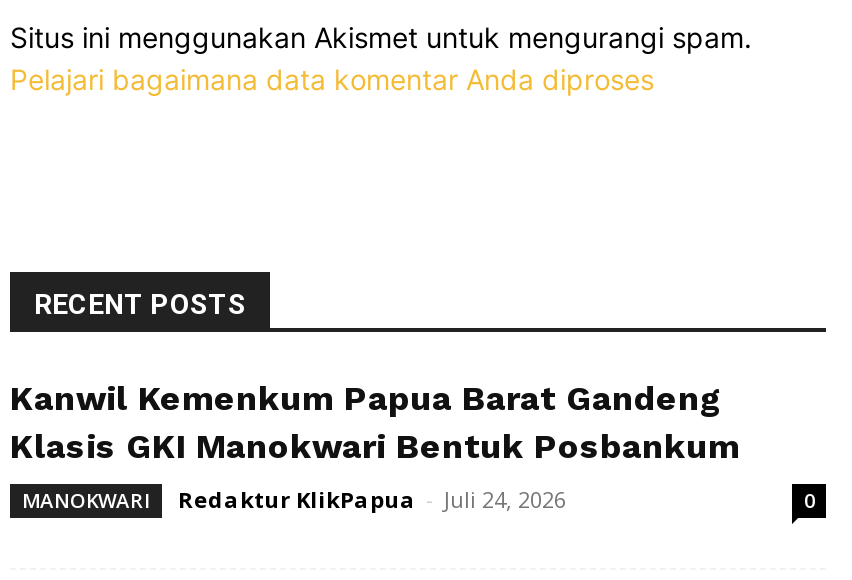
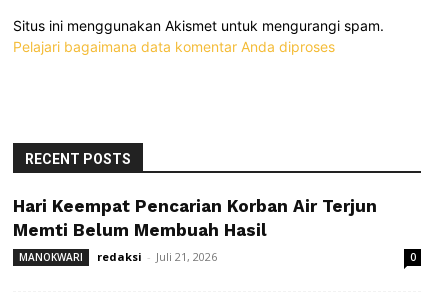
[10,379,740,467] Kanwil Kemenkum Papua Barat Gandeng | Klasis GKI Manokwari Bentuk Posbankum -> [13,196,377,240] Hari Keempat Pencarian Korban Air Terjun | Memti Belum Membuah Hasil
[178,485,566,515] Redaktur KlikPapua - Juli 24, 2026 -> [97,249,217,264] redaksi - Juli 21, 2026

